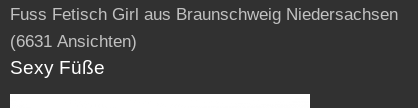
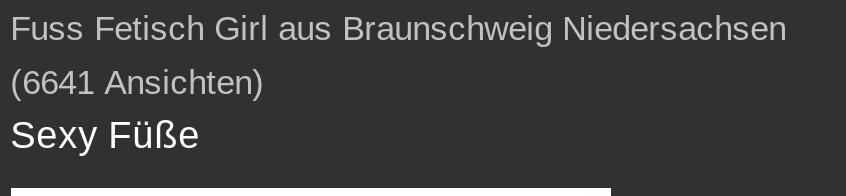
[10,32,137,51] (6631 Ansichten) -> [10,64,264,102] (6641 Ansichten)

